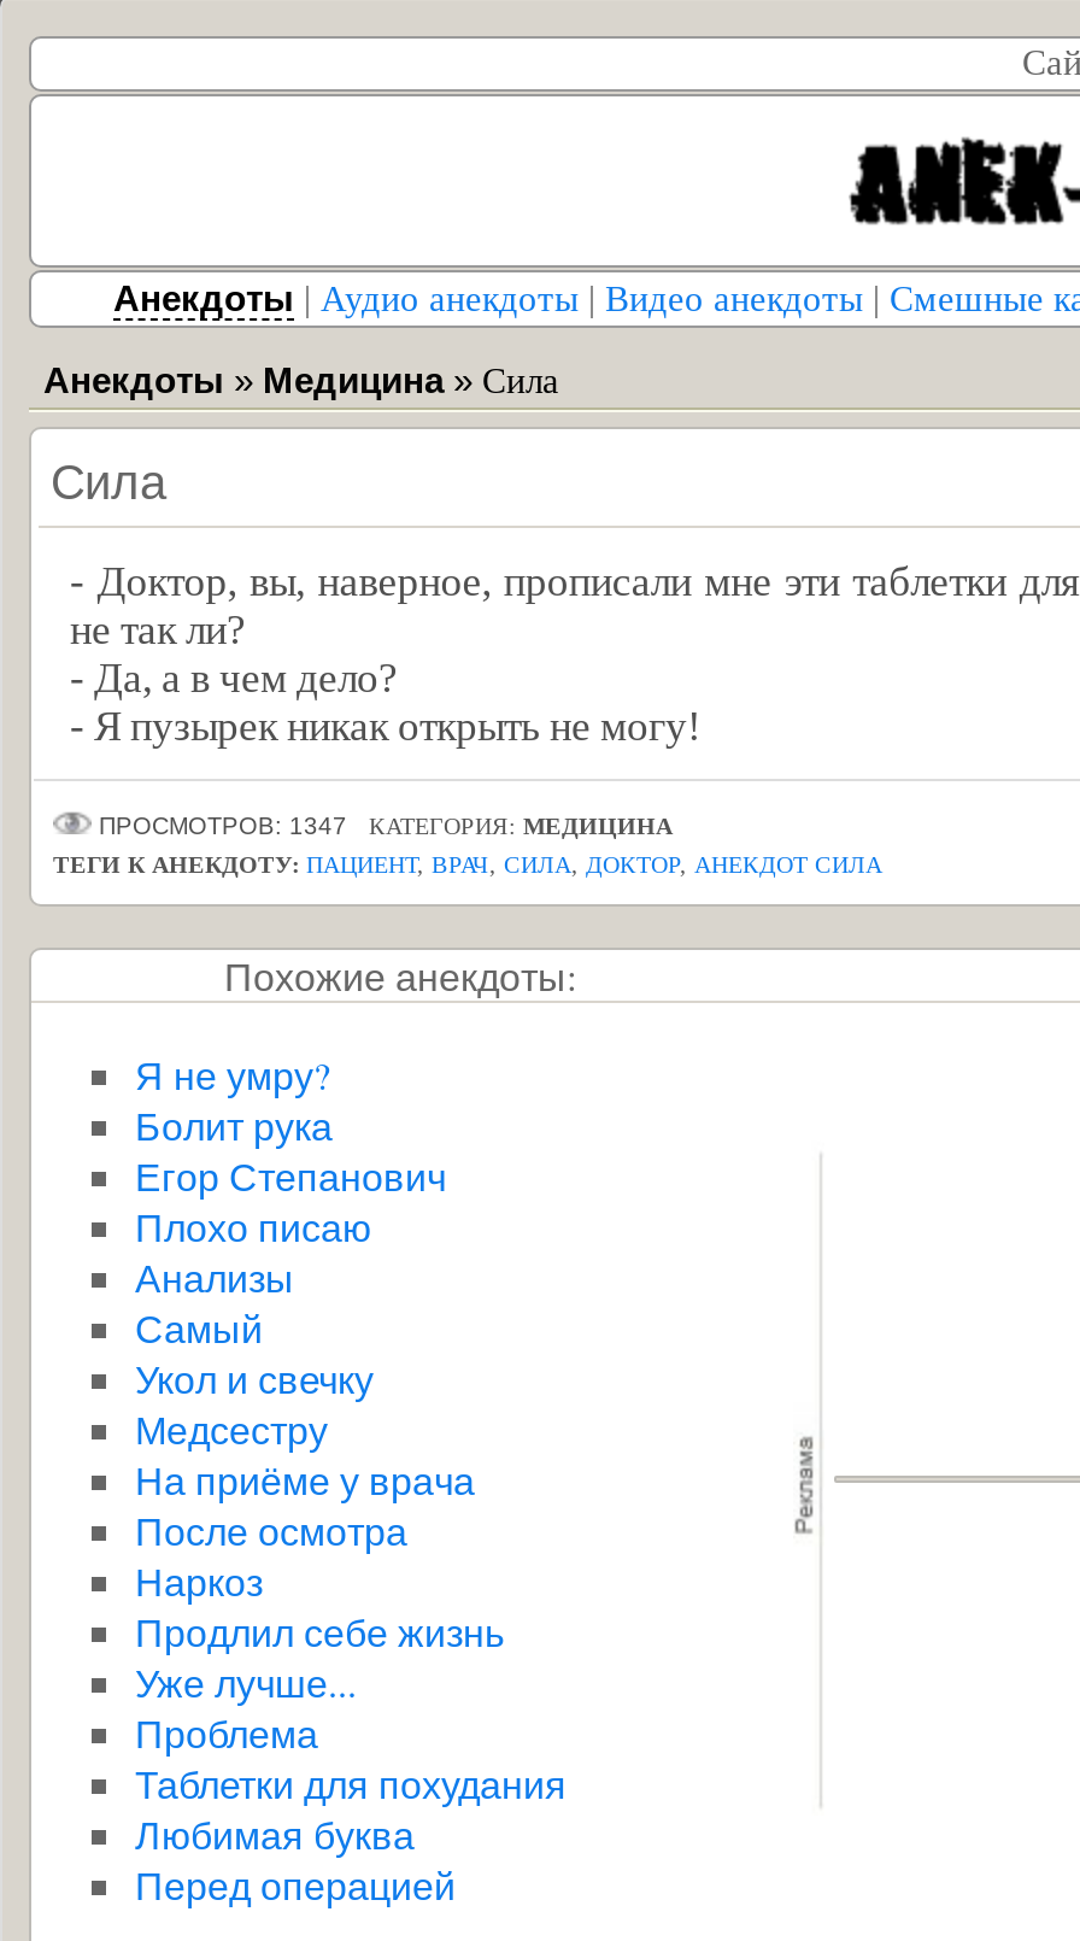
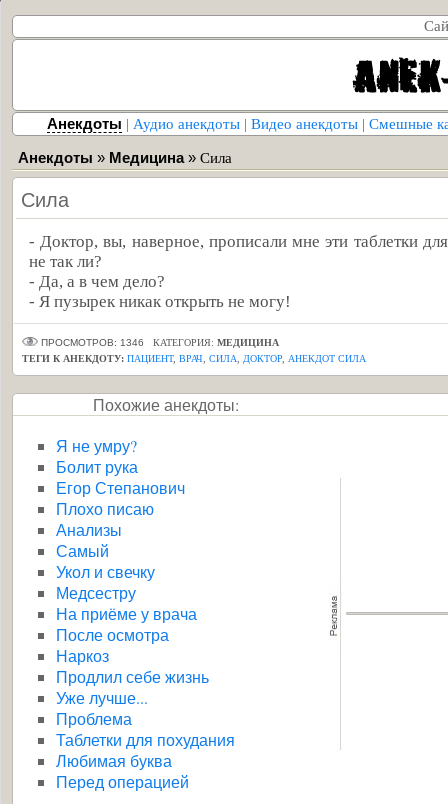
[92,813,673,839] ПРОСМОТРОВ: 1347 КАТЕГОРИЯ: МЕДИЦИНА -> [38,337,279,348] ПРОСМОТРОВ: 1346 КАТЕГОРИЯ: МЕДИЦИНА

